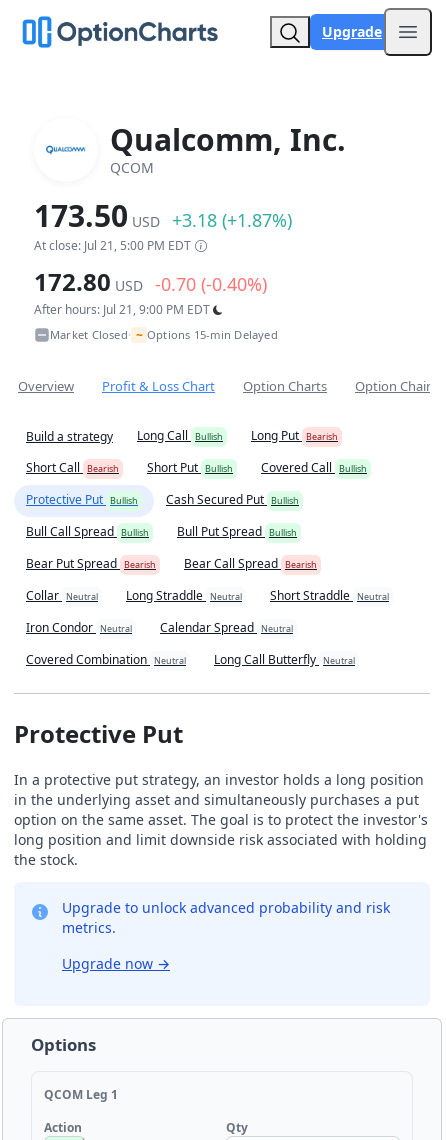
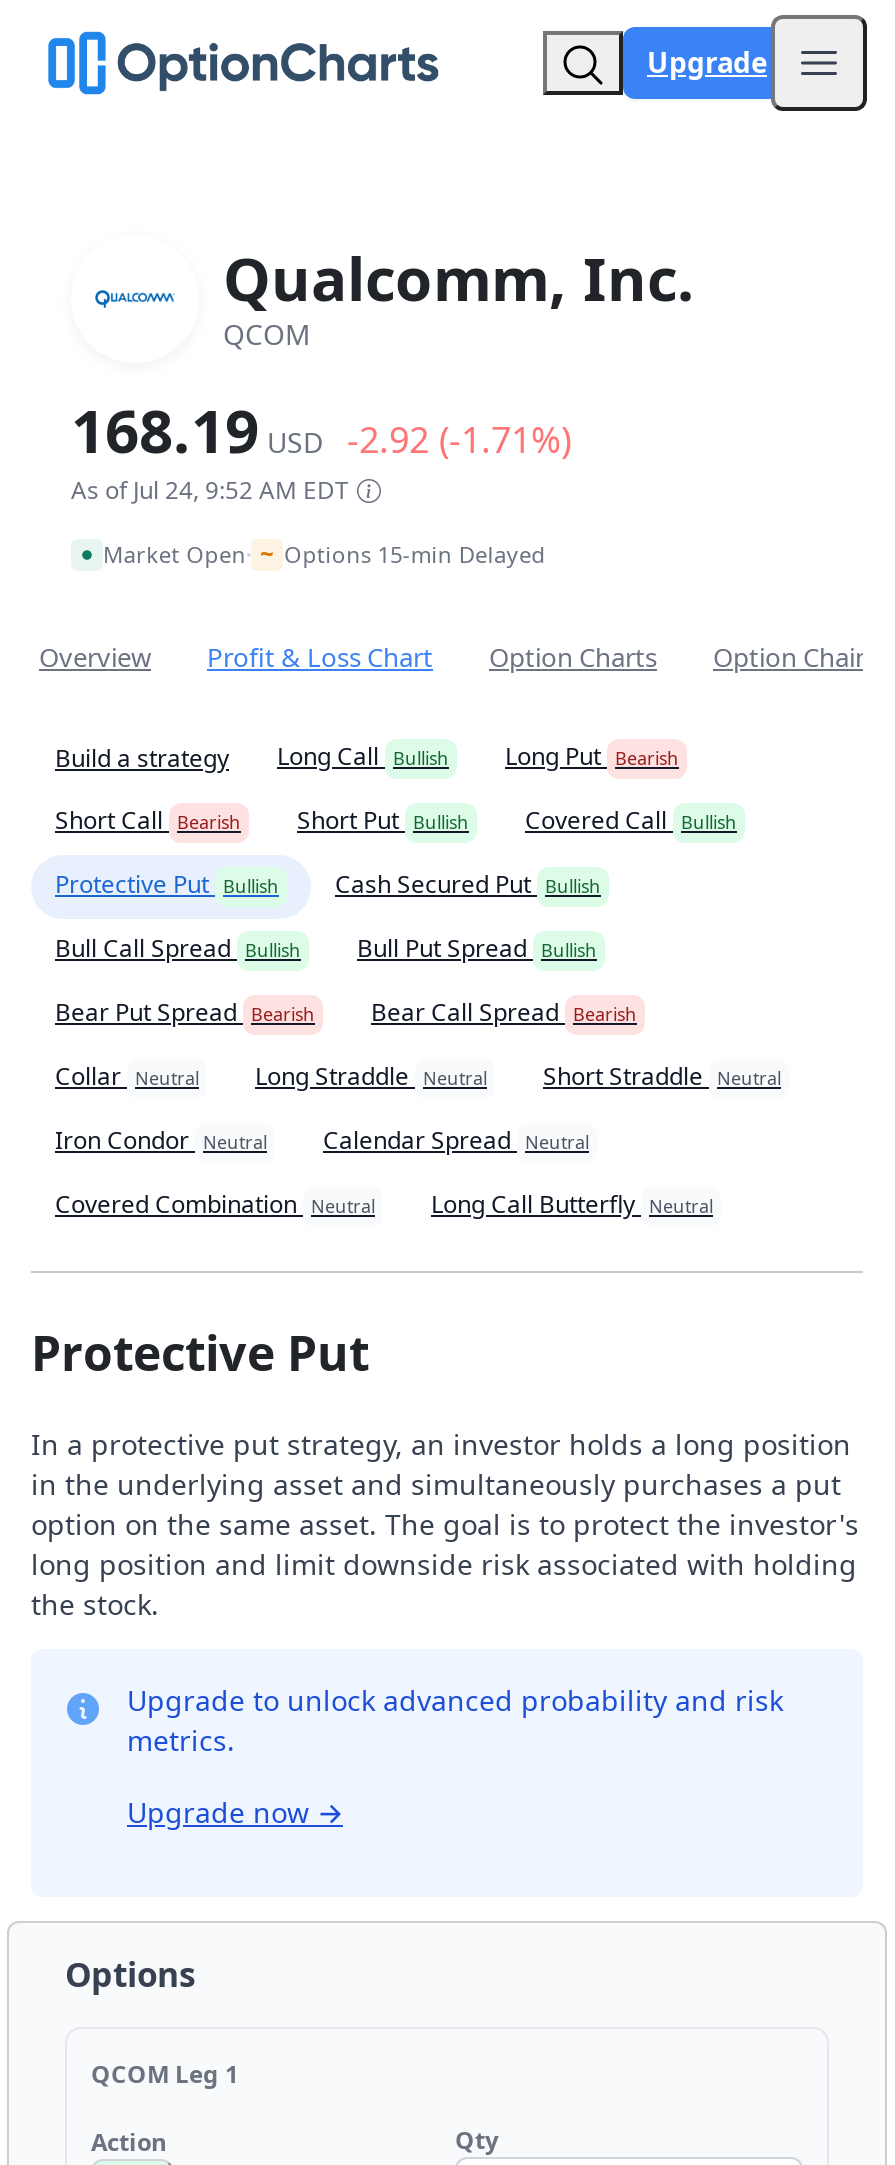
[34,195,292,342] 173.50 USD +3.18 (+1.87%) | At close: Jul 21, 5:00 PM EDT | 172.80 USD -0.70 (-0.40%) | After hours: Jul 21, 9:00 PM EDT | Market Closed • ~ Options 15-min Delayed -> [71,389,571,569] 168.19 USD -2.92 (-1.71%) | As of Jul 24, 9:52 AM EDT | Market Open • ~ Options 15-min Delayed

